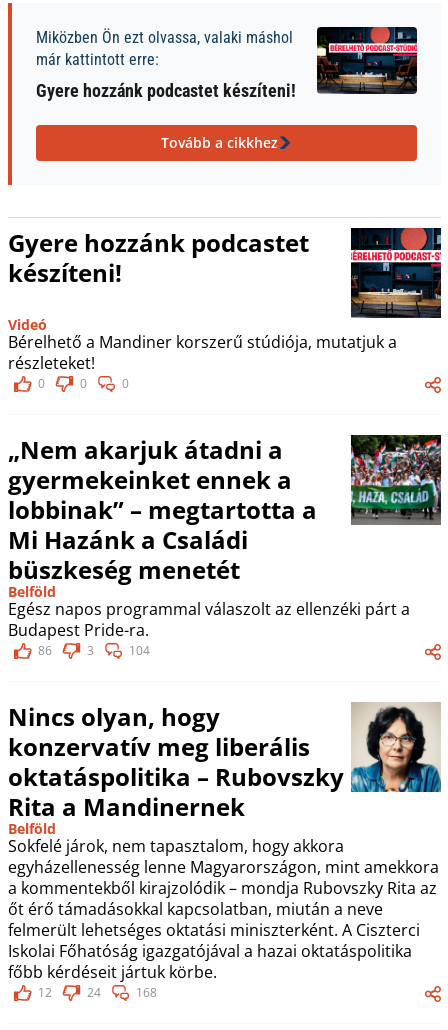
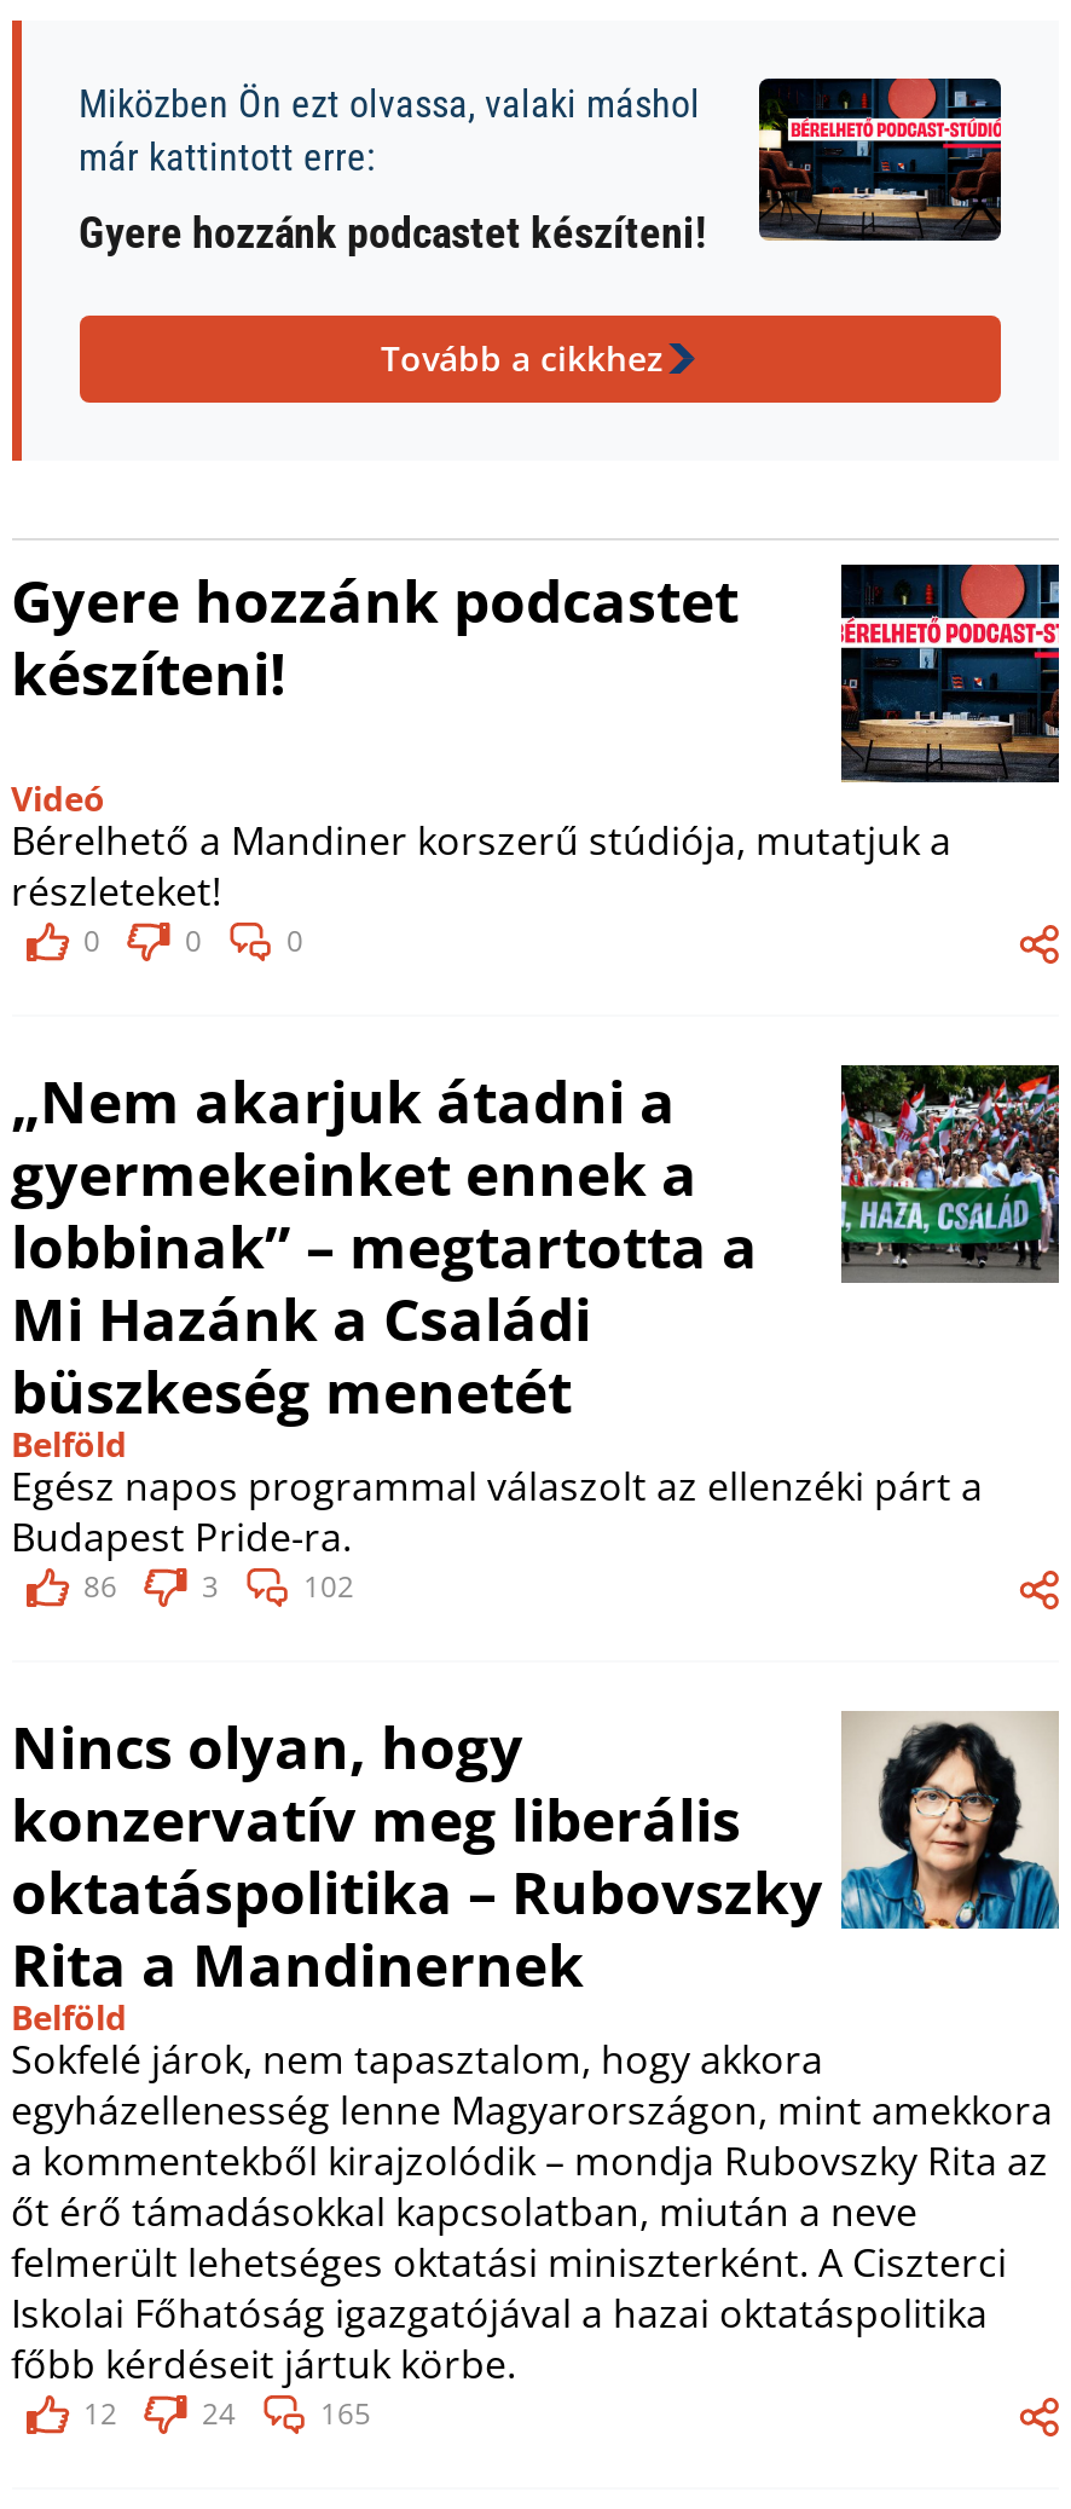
[128,642,149,659] 104 -> [303,1565,354,1606] 102
[135,984,156,1001] 168 -> [320,2392,371,2433] 165

